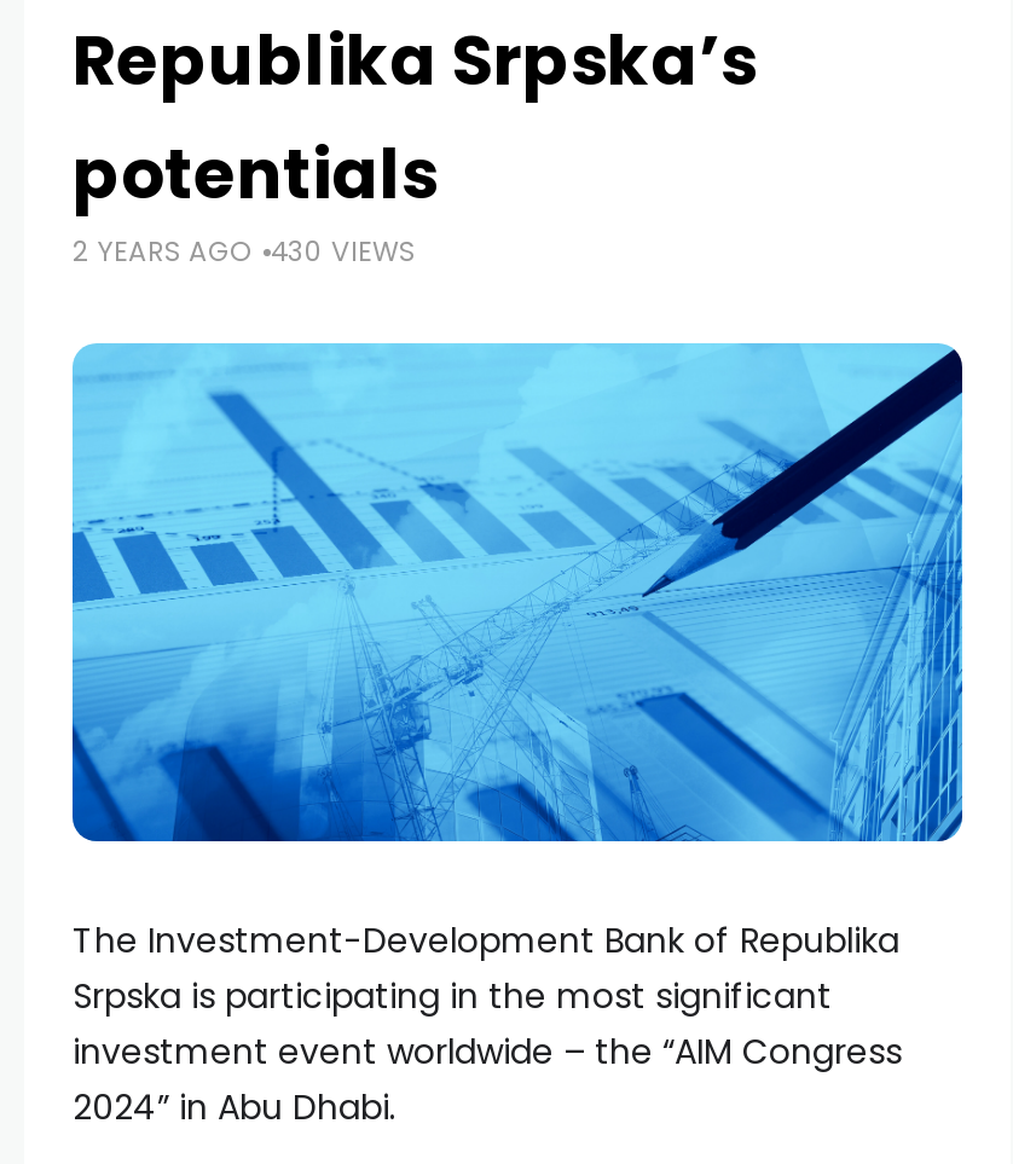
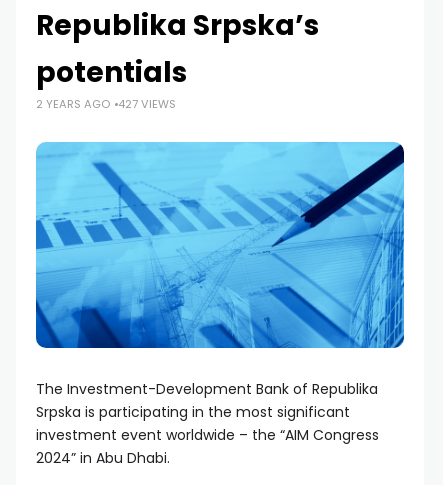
[73,232,416,271] 2 YEARS AGO 430 VIEWS -> [36,96,176,112] 2 YEARS AGO 427 VIEWS

